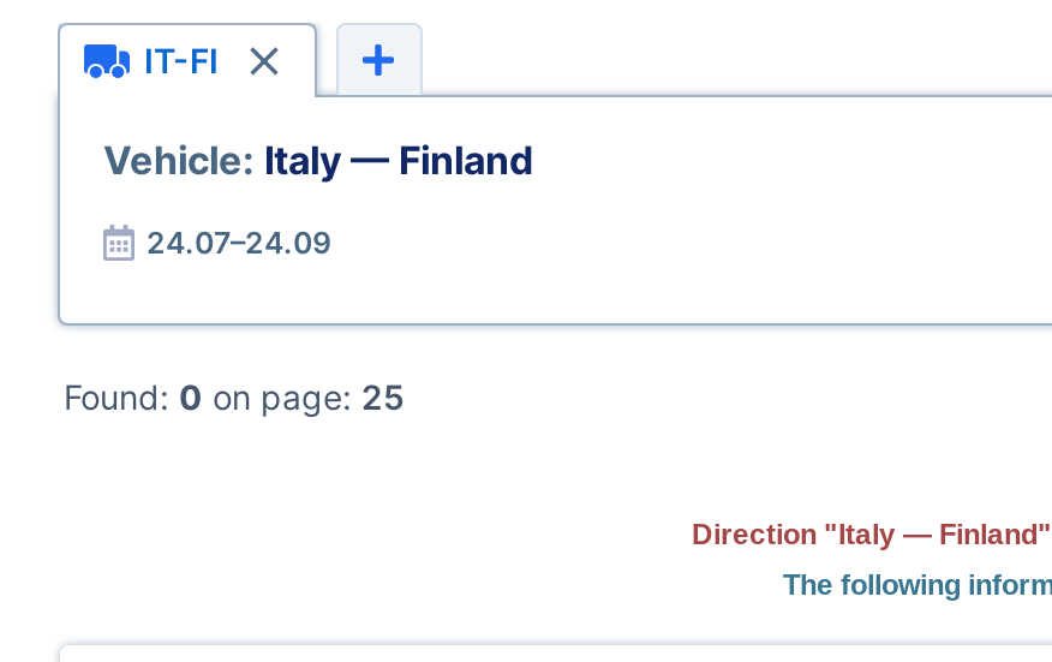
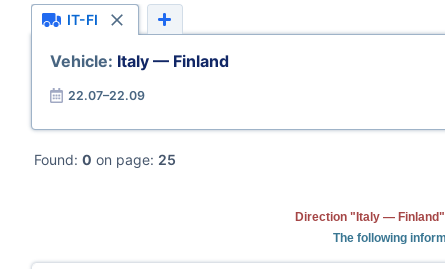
[147,225,331,261] 24.07–24.09 -> [68,88,145,103] 22.07–22.09

